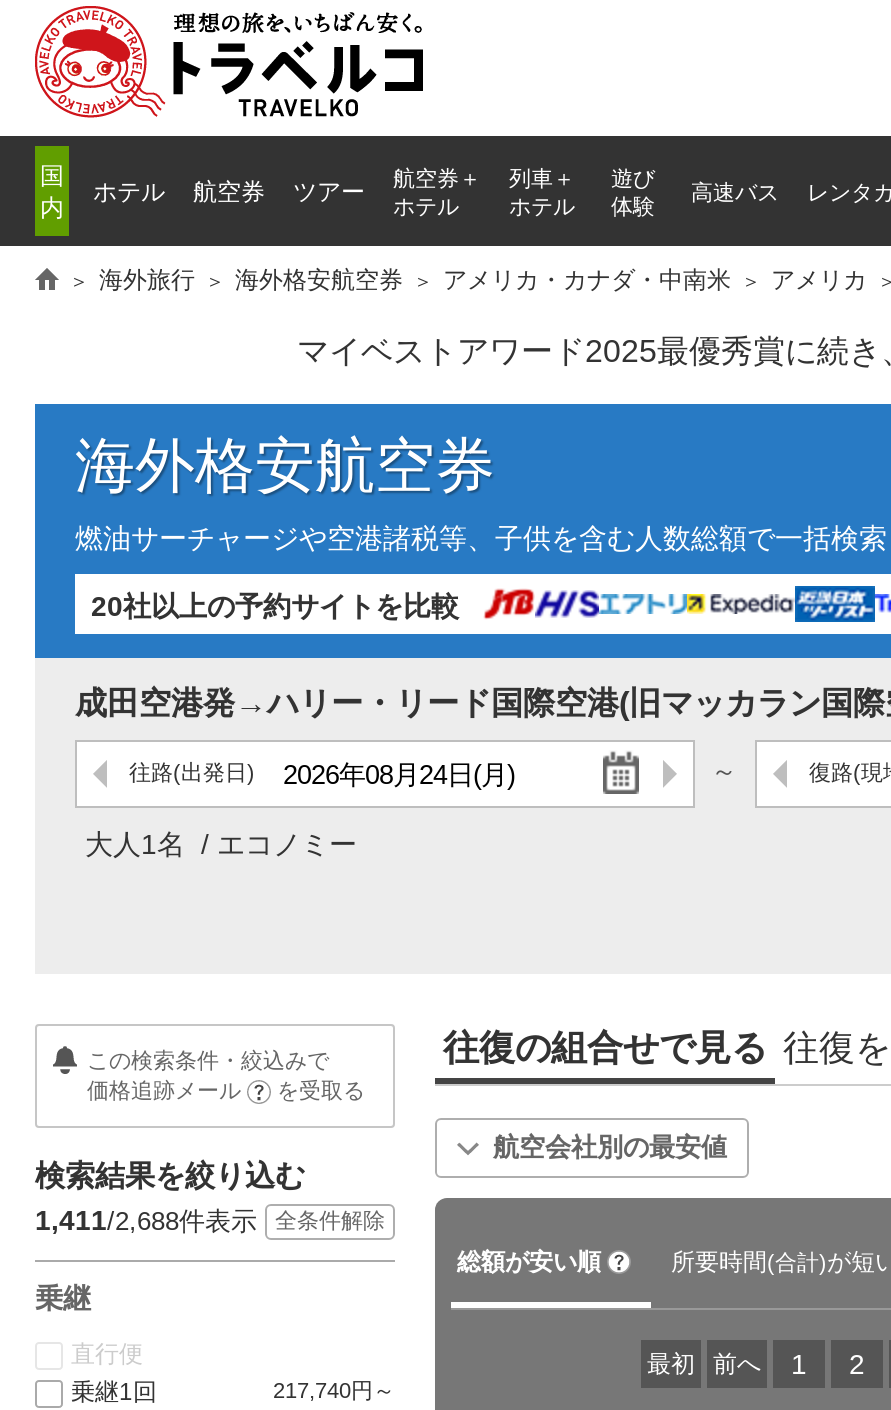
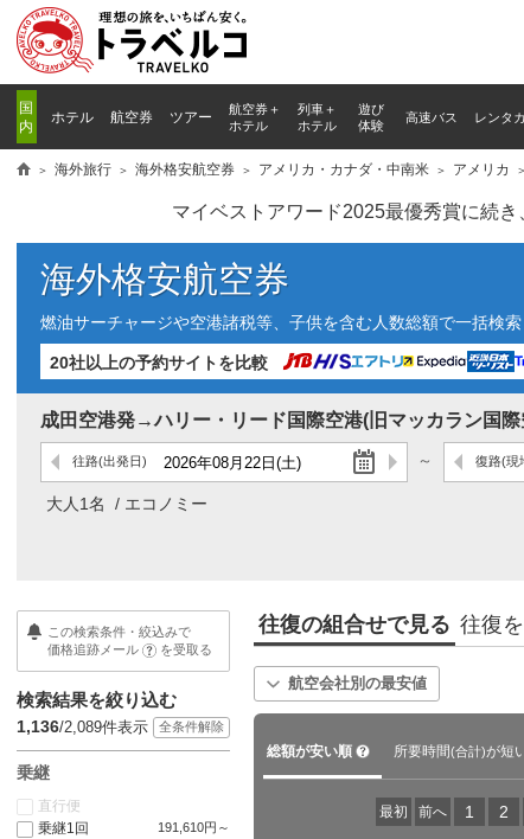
[35,1204,385,1236] 1,411/2,688件表示 全条件解除 -> [17,717,224,736] 1,136/2,089件表示 全条件解除
[273,1378,395,1402] 217,740円～ -> [158,820,230,834] 191,610円～

